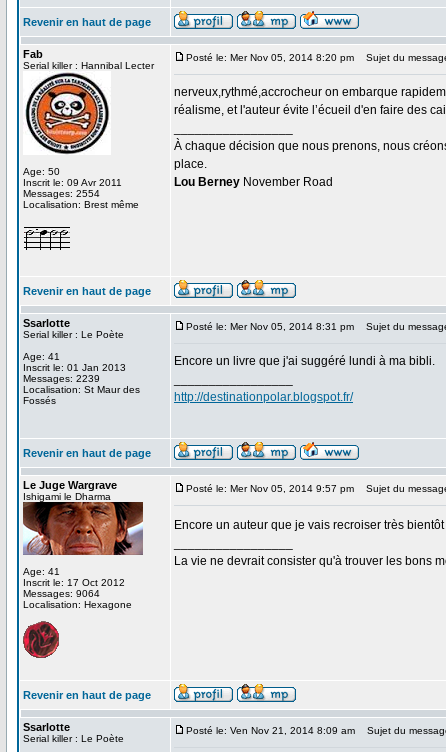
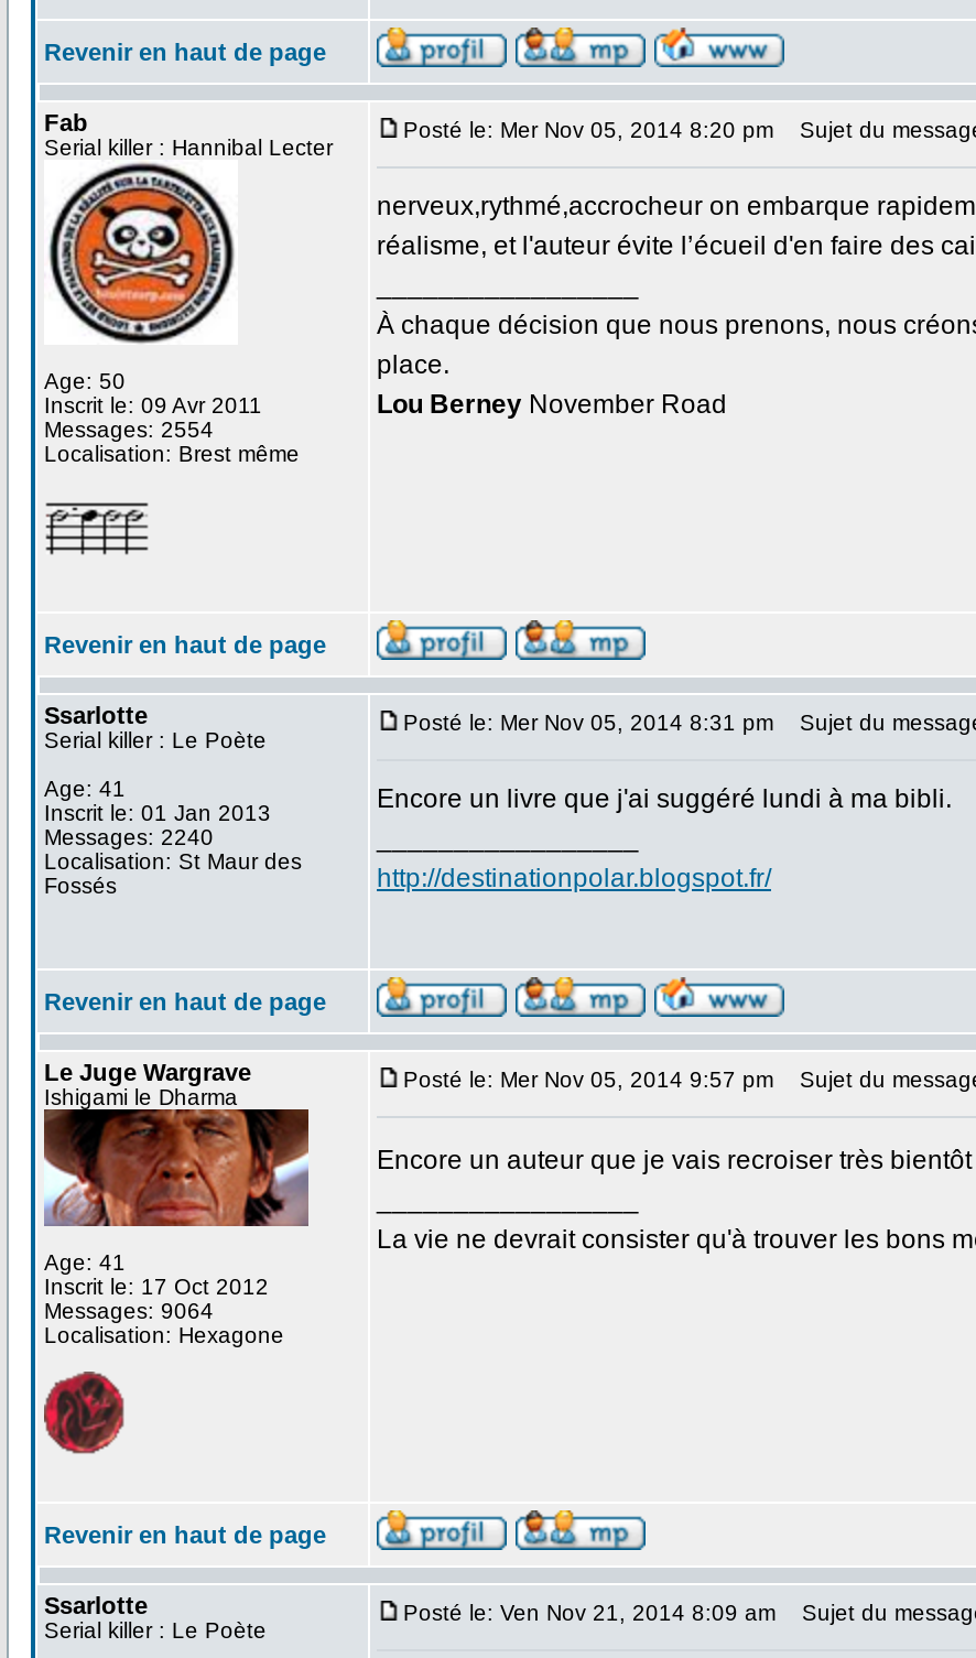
[23,373,100,384] Messages: 2239 -> [44,825,214,849] Messages: 2240

